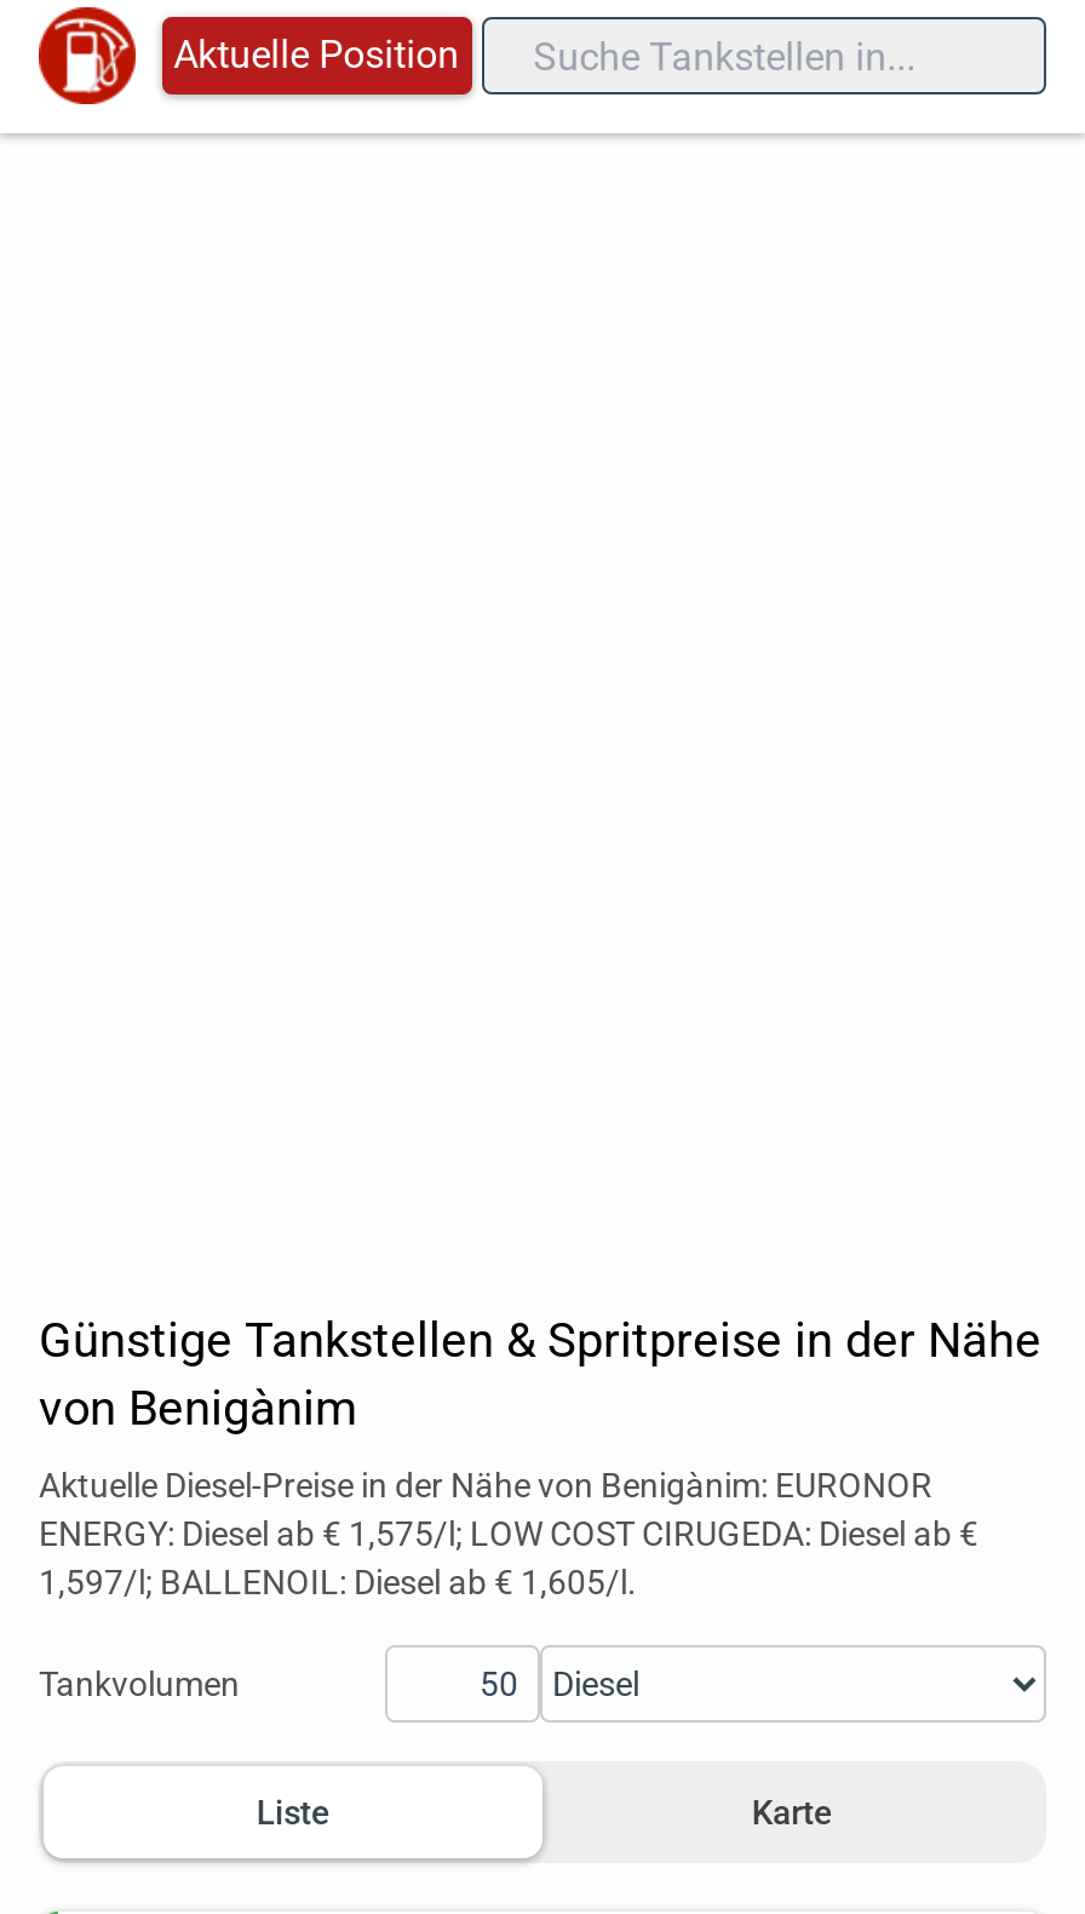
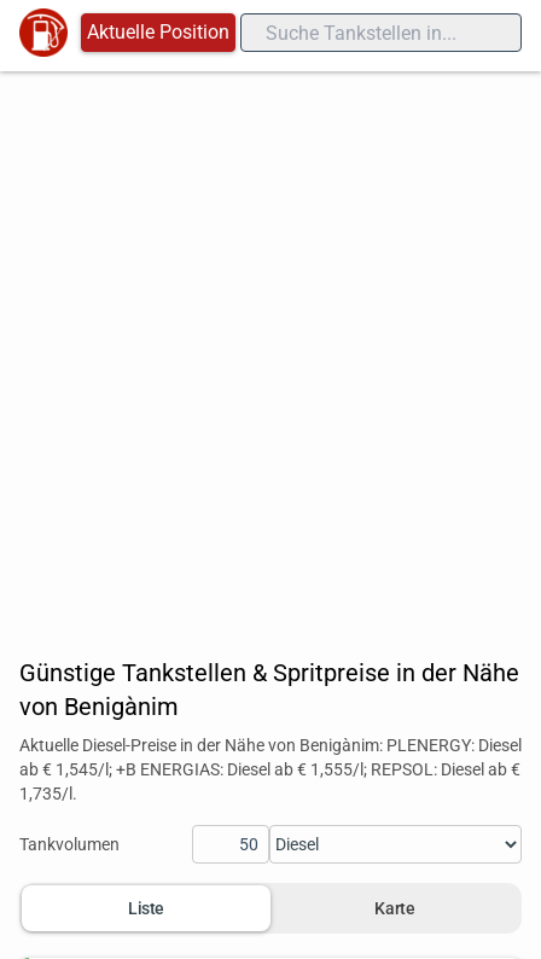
[39,1466,978,1601] Aktuelle Diesel-Preise in der Nähe von Benigànim: EURONOR | ENERGY: Diesel ab € 1,575/l; LOW COST CIRUGEDA: Diesel ab € | 1,597/l; BALLENOIL: Diesel ab € 1,605/l. -> [19,736,522,803] Aktuelle Diesel-Preise in der Nähe von Benigànim: PLENERGY: Diesel | ab € 1,545/l; +B ENERGIAS: Diesel ab € 1,555/l; REPSOL: Diesel ab € | 1,735/l.

